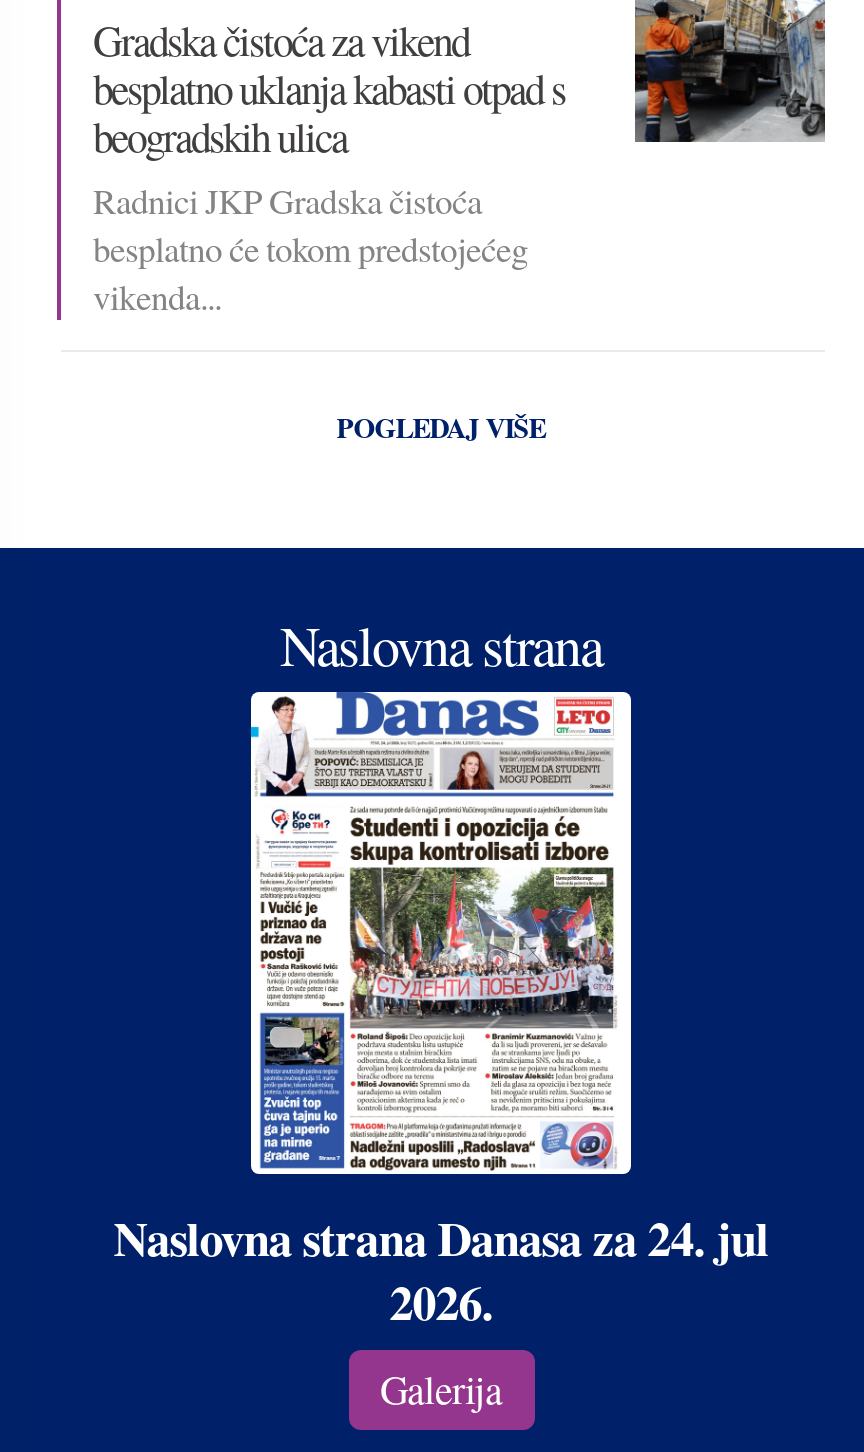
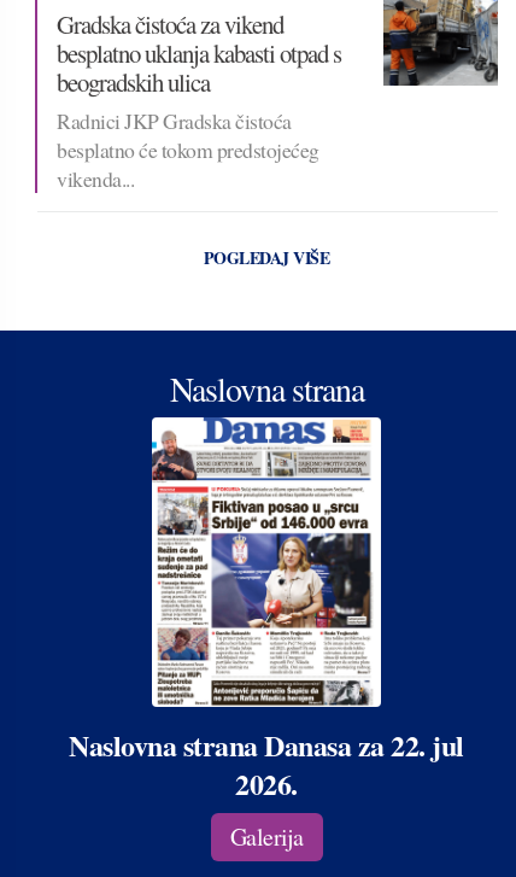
[113,696,769,1273] [image] | Naslovna strana Danasa za 24. jul -> [69,419,464,766] [image] | Naslovna strana Danasa za 22. jul

